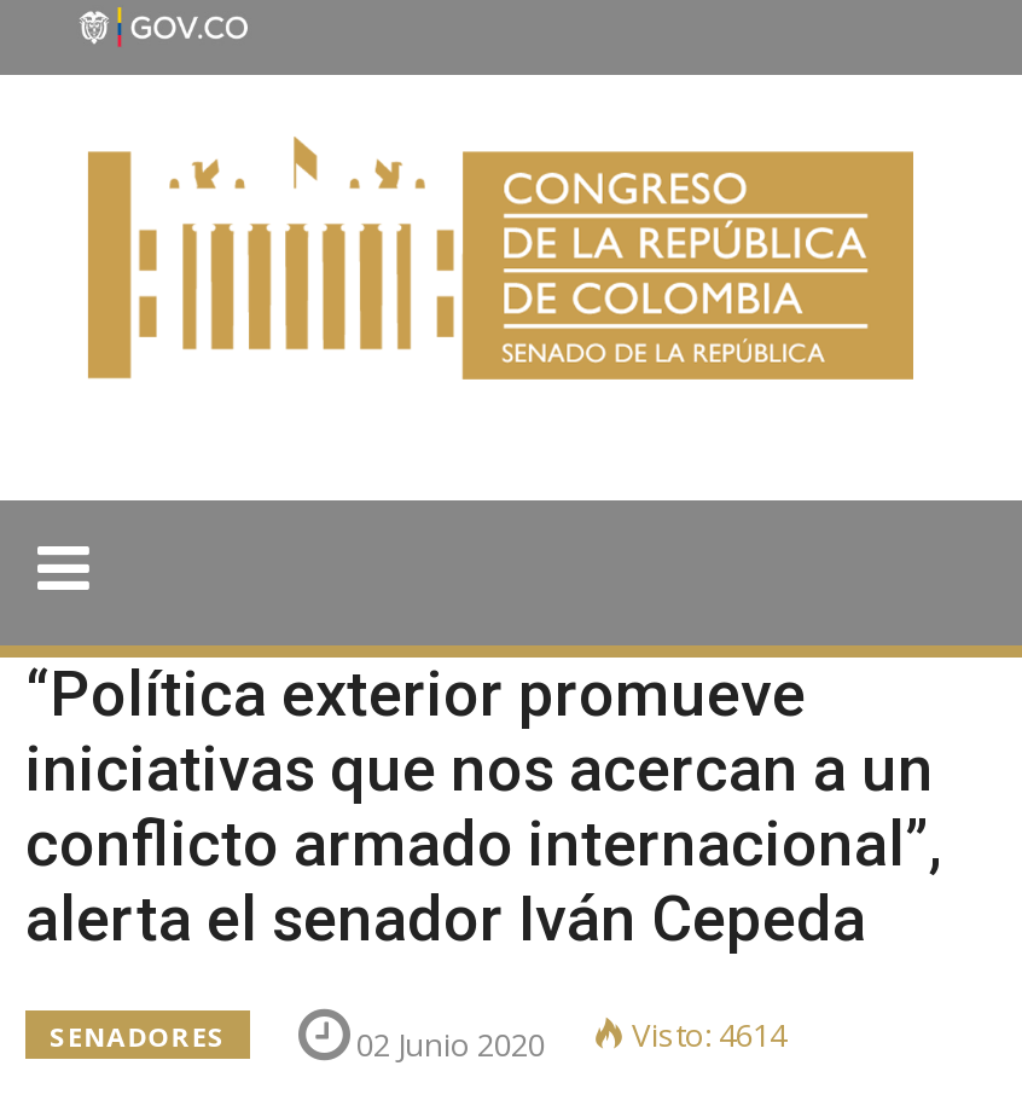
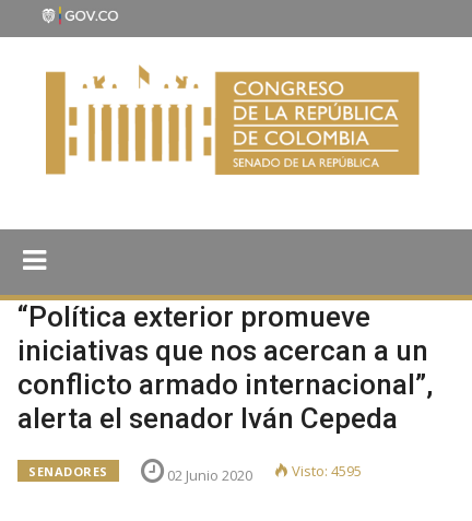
[356,1013,786,1066] 02 Junio 2020 Visto: 4614 -> [167,461,362,485] 02 Junio 2020 Visto: 4595

